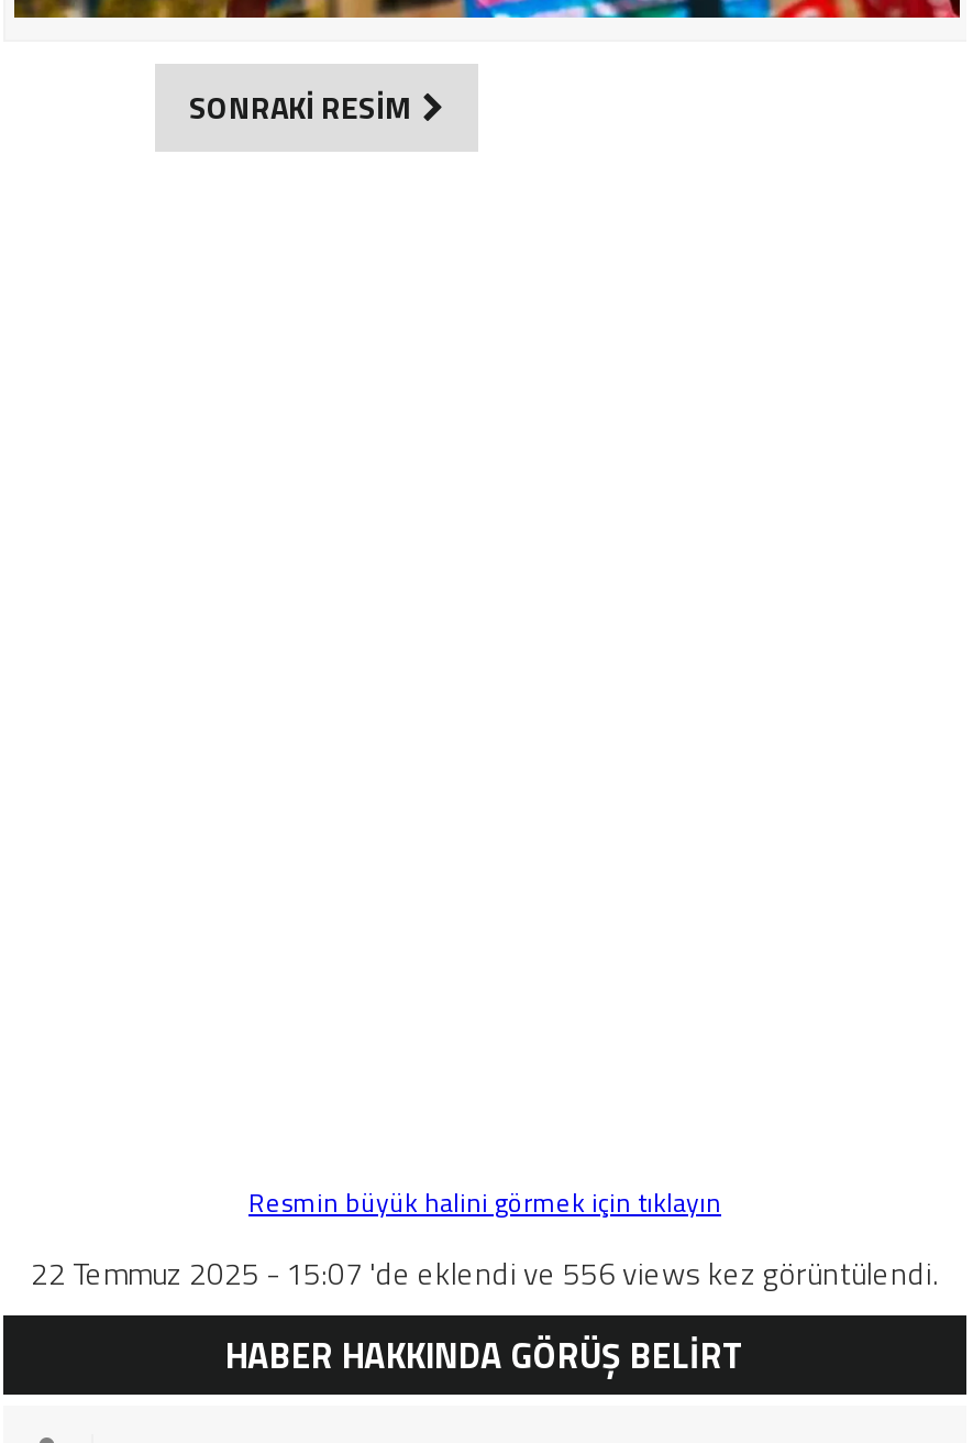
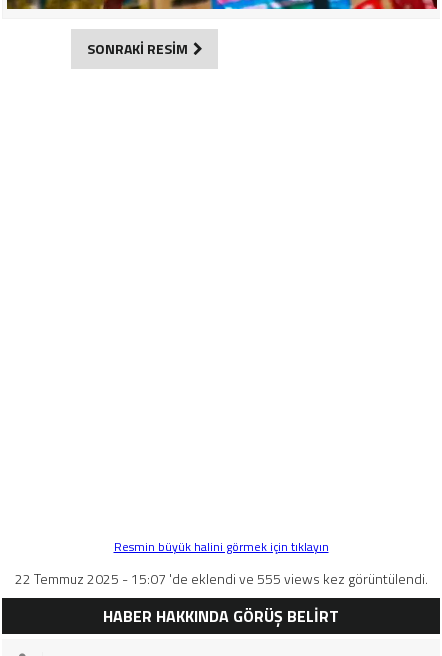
[31,1249,939,1295] 22 Temmuz 2025 - 15:07 'de eklendi ve 556 views kez görüntülendi. -> [14,568,427,589] 22 Temmuz 2025 - 15:07 'de eklendi ve 555 views kez görüntülendi.

